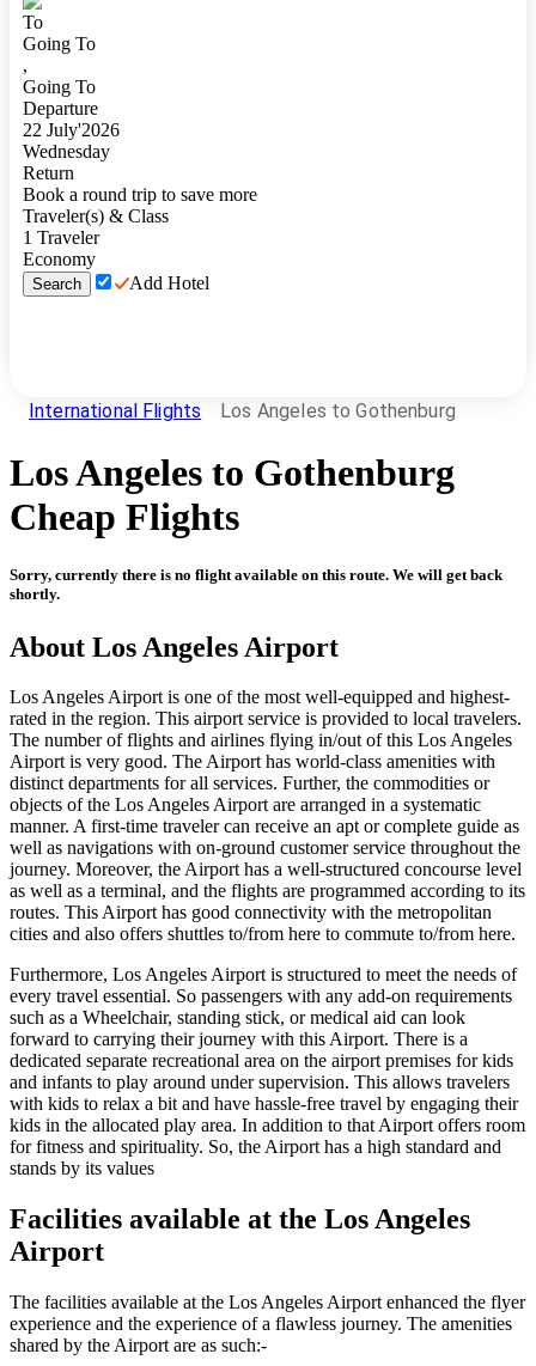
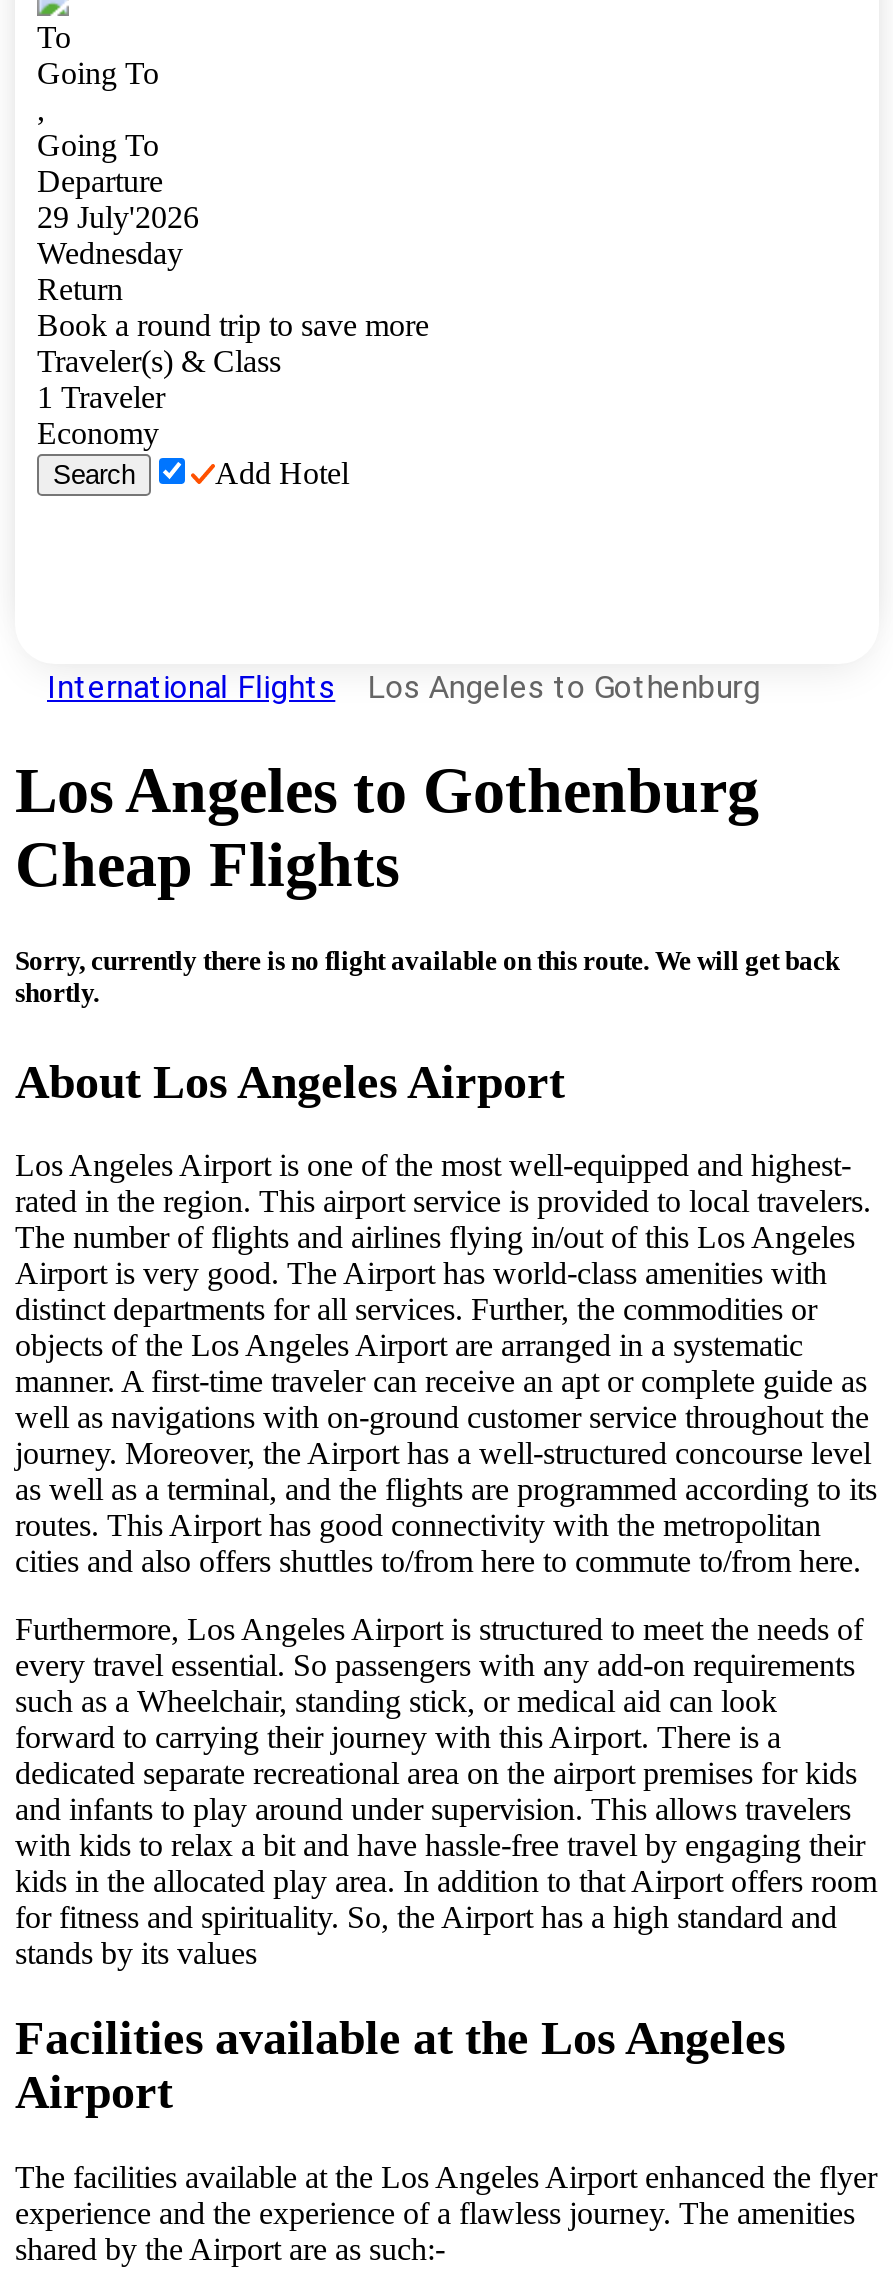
[23,120,120,140] 22 July'2026 -> [37,200,199,234] 29 July'2026

